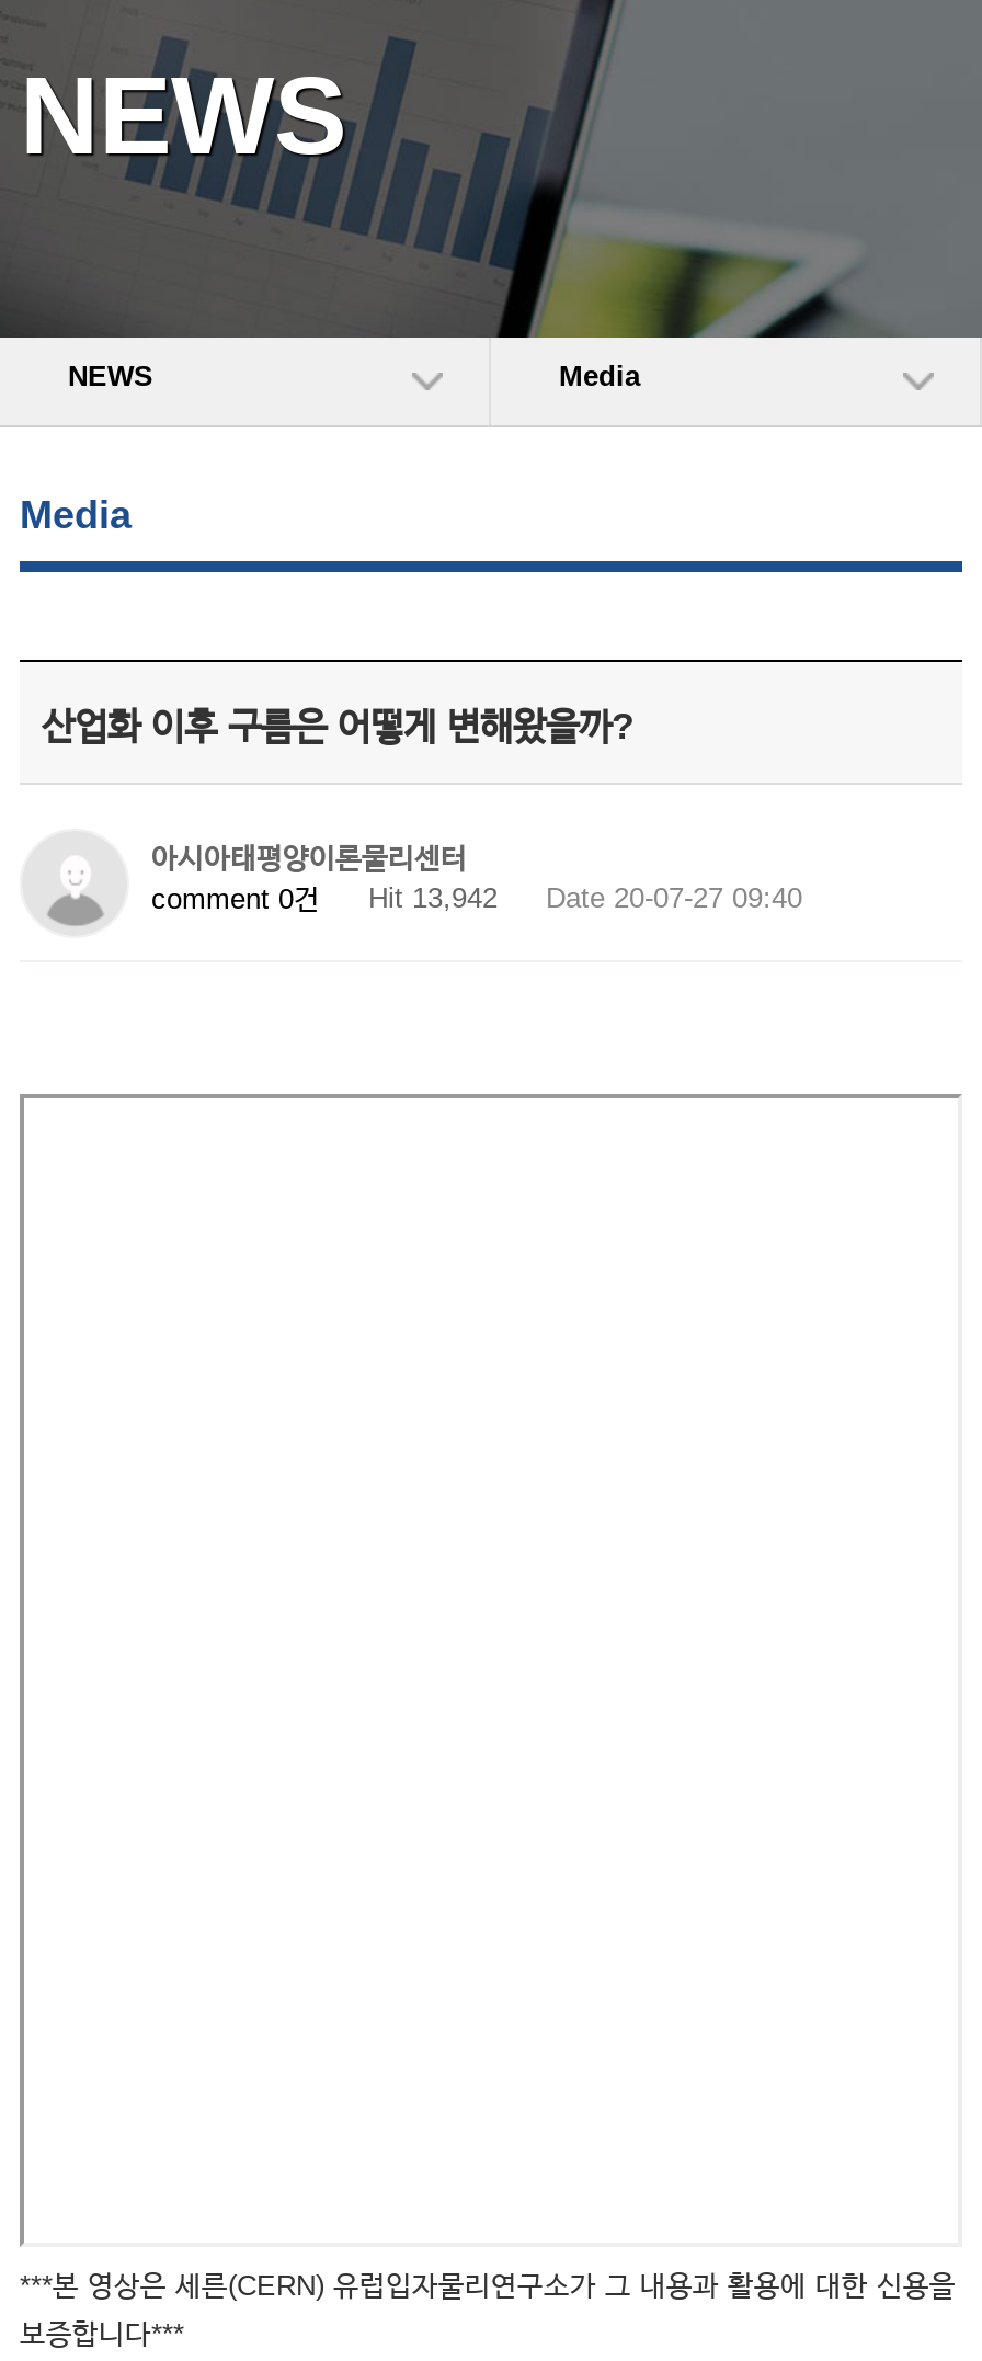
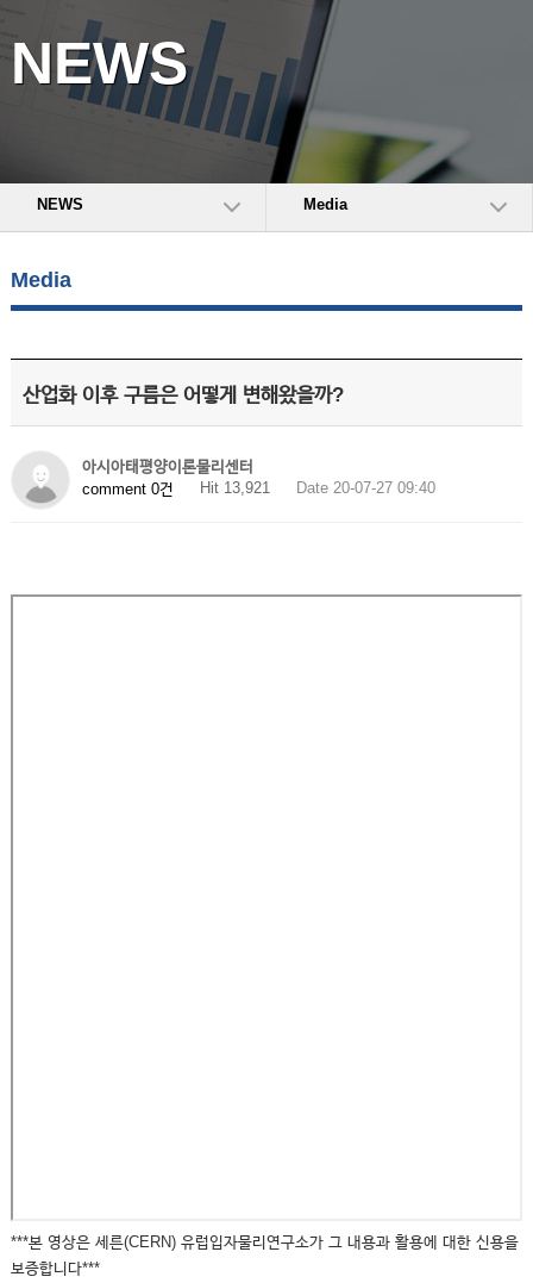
[151,881,802,915] comment 0건 Hit 13,942 Date 20-07-27 09:40 -> [82,479,435,497] comment 0건 Hit 13,921 Date 20-07-27 09:40

